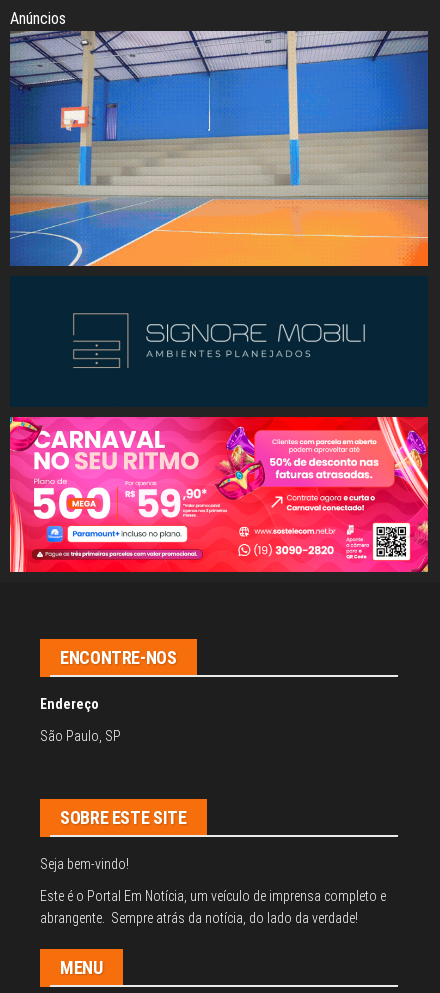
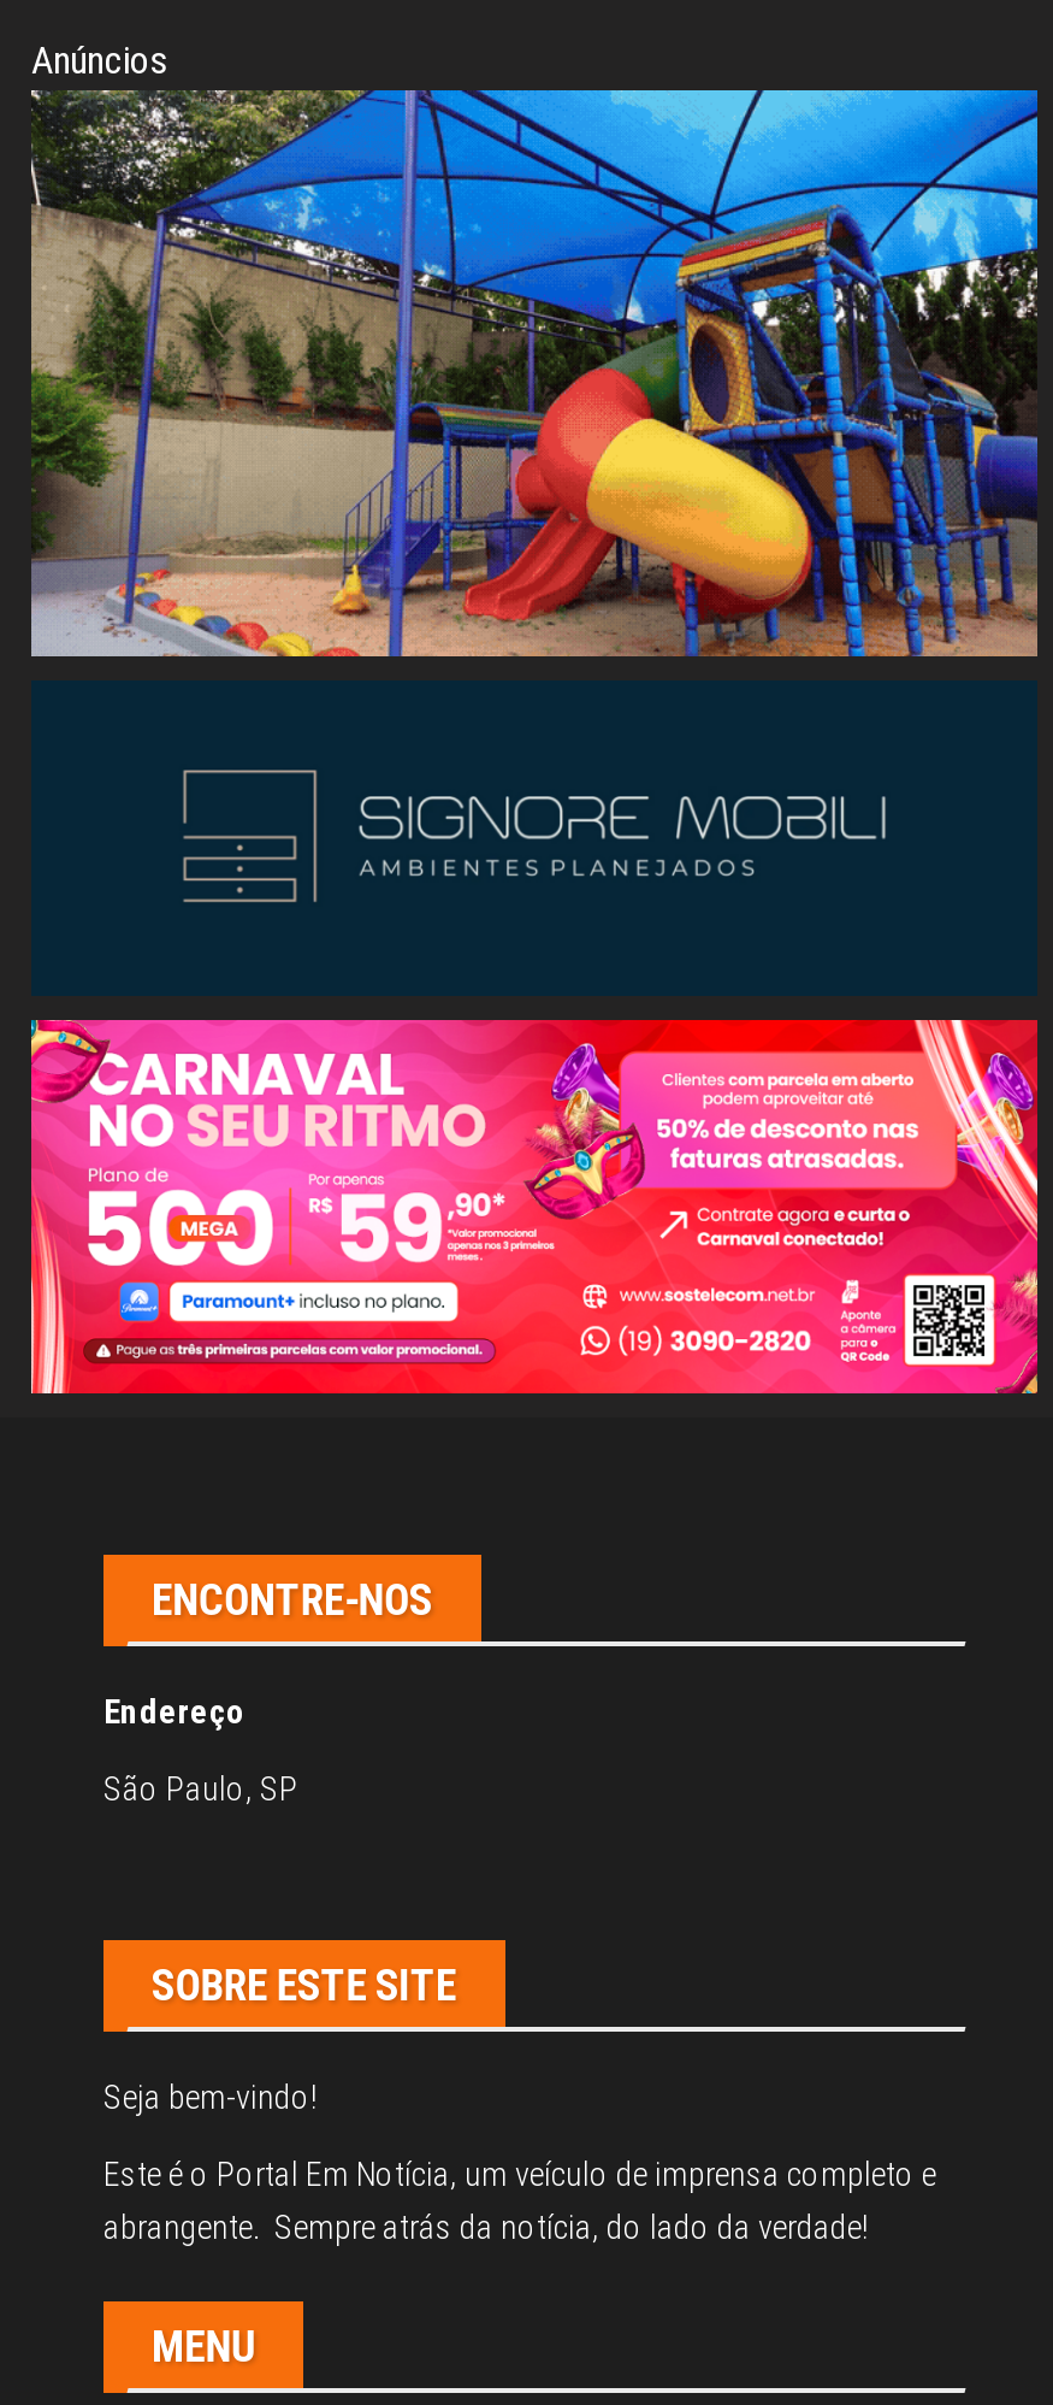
[9,30,429,267] [image] -> [29,88,1040,659] [image]

